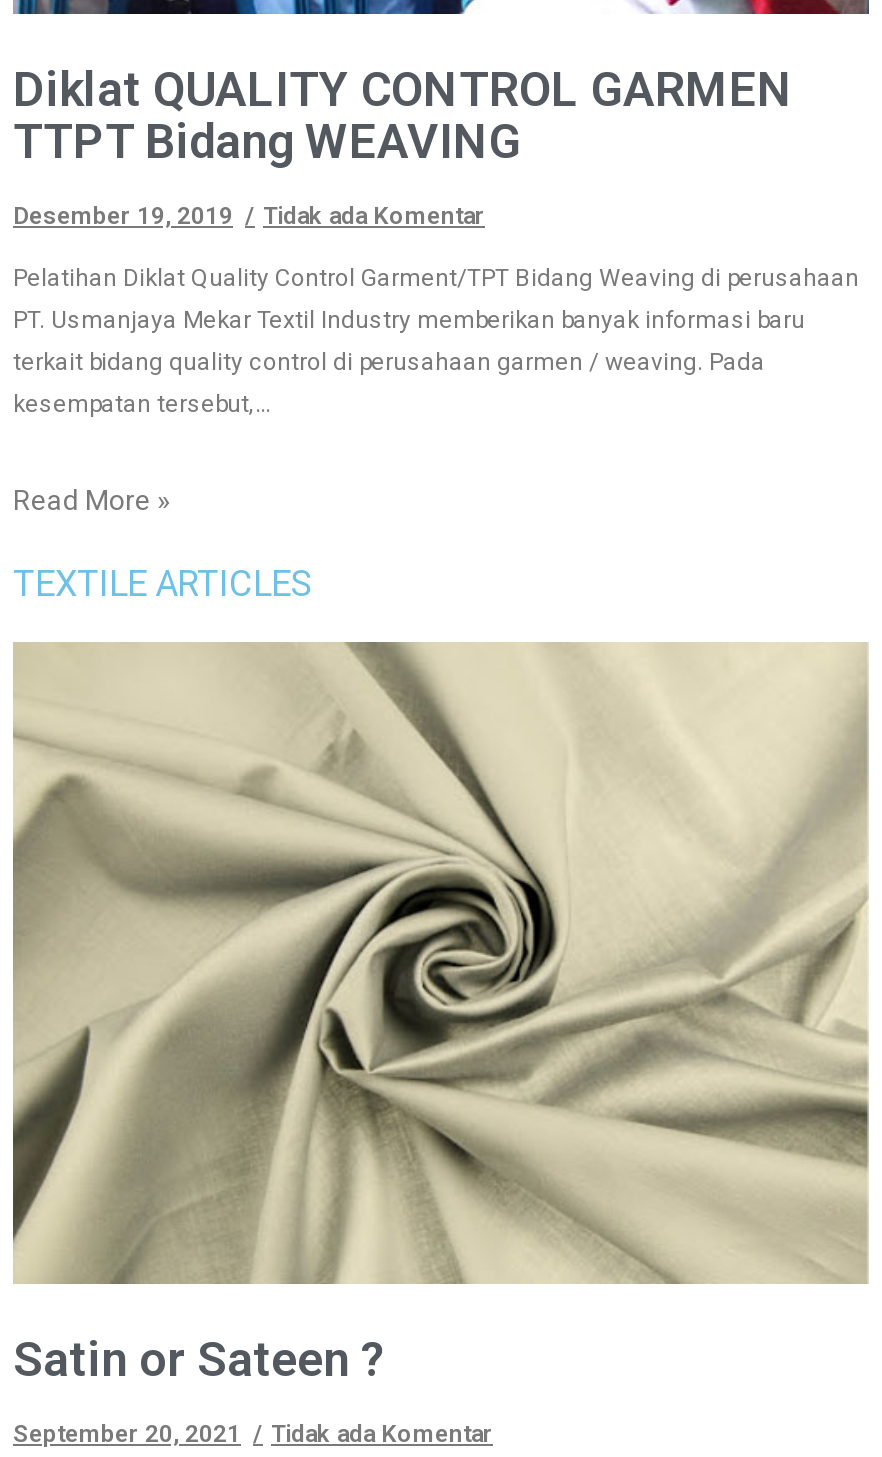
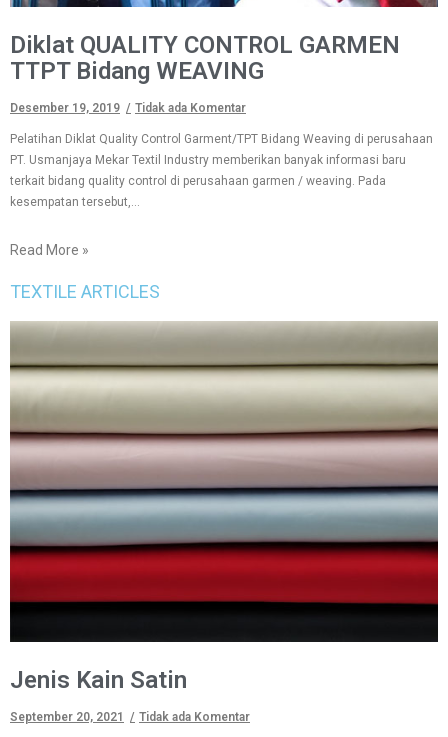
[11,642,871,1388] [image] | Satin or Sateen ? -> [9,322,439,694] [image] | Jenis Kain Satin

